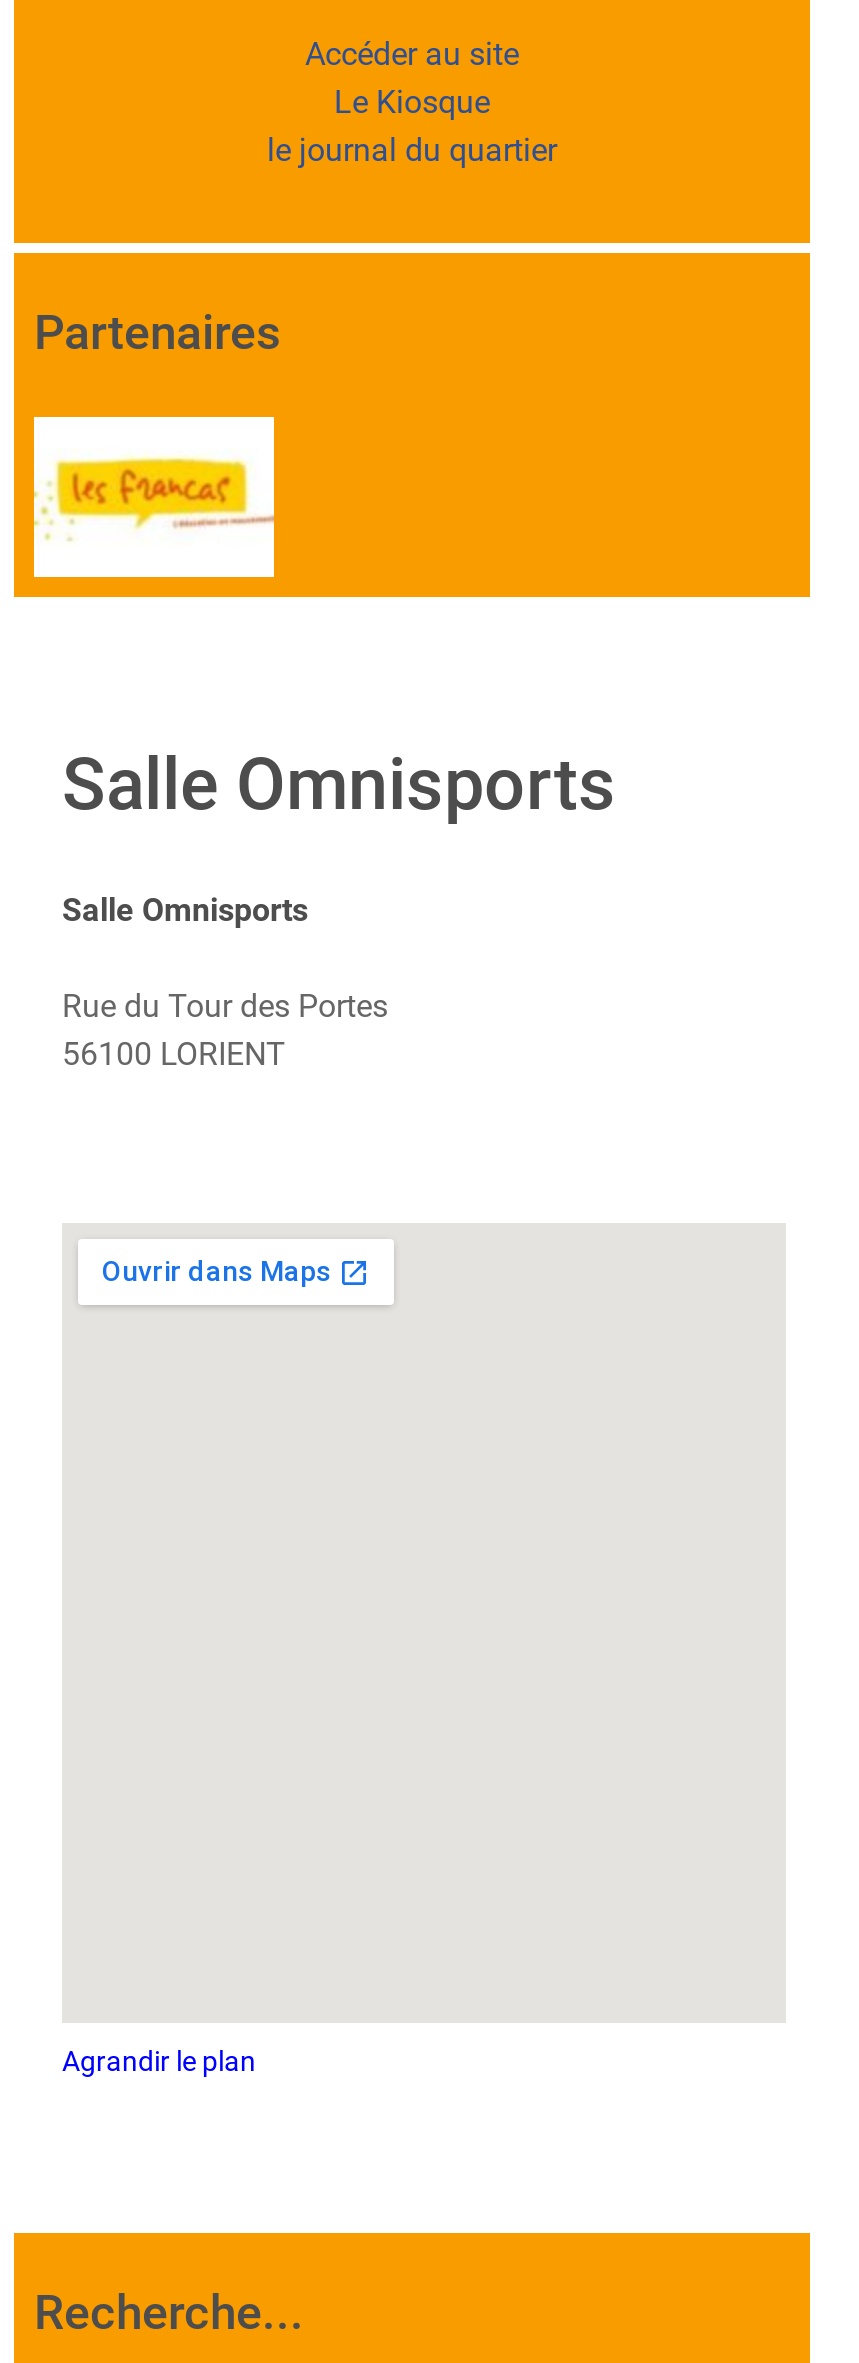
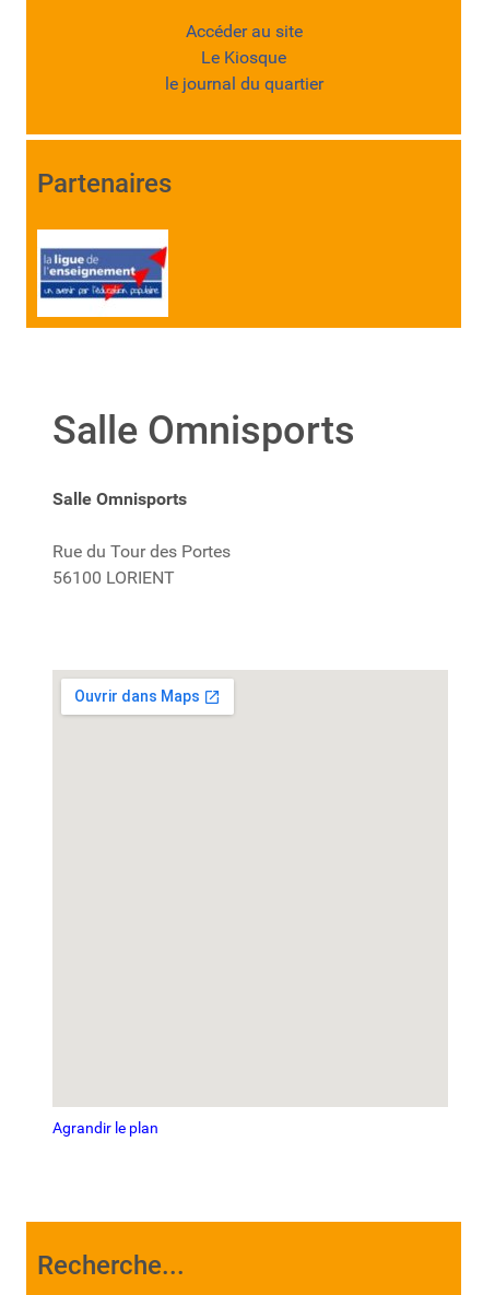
[34,449,274,547] [image] -> [39,246,168,302] [image]

